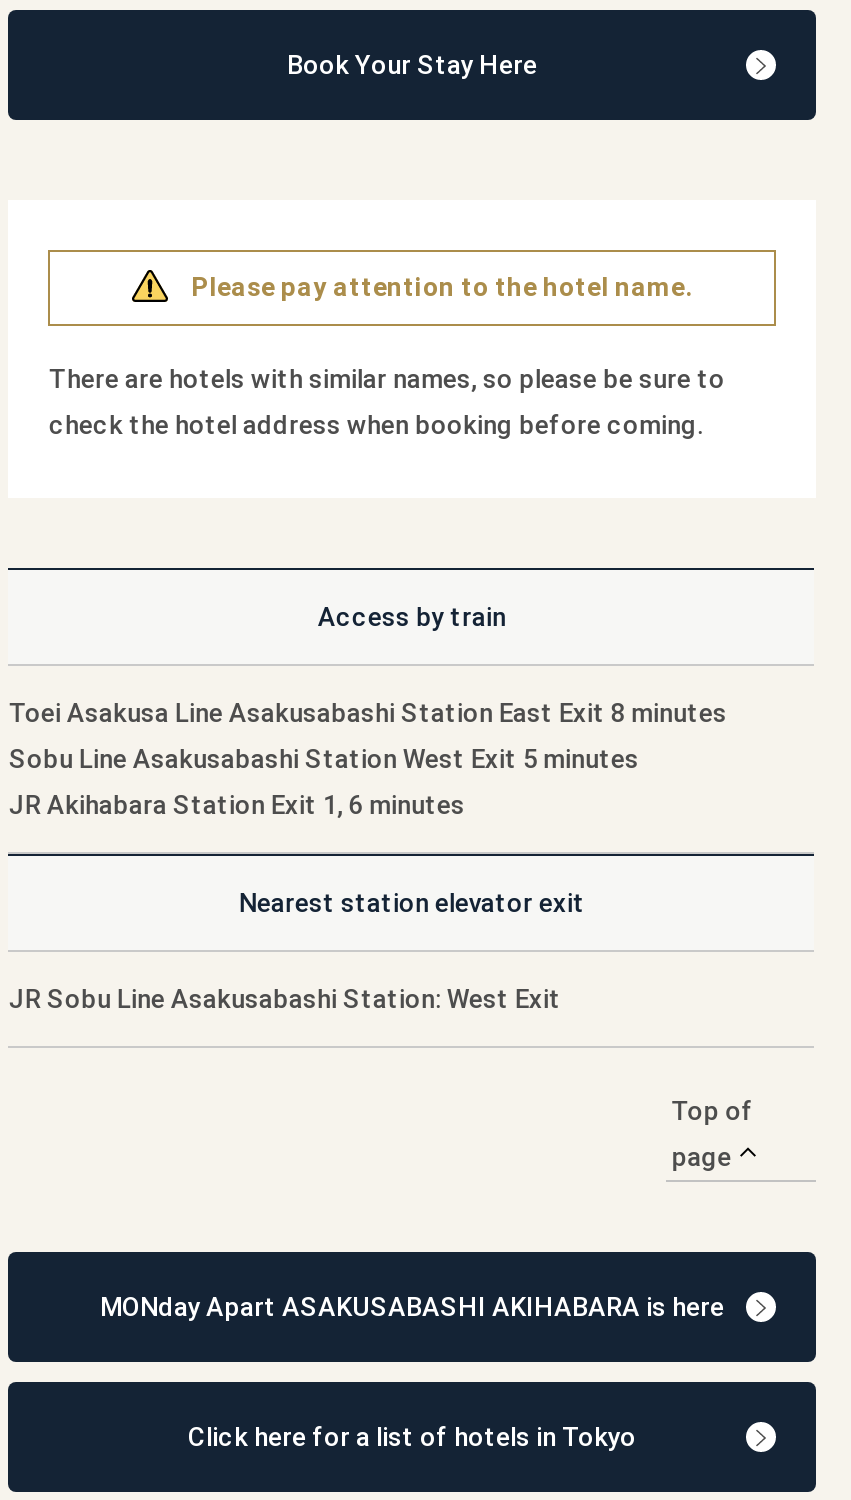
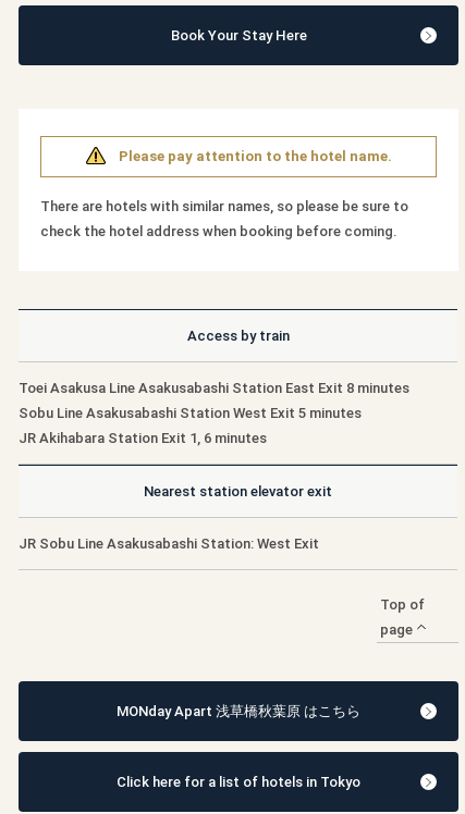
[100,1292,724,1322] MONday Apart ASAKUSABASHI AKIHABARA is here -> [117,703,360,719] MONday Apart 浅草橋秋葉原 はこちら

